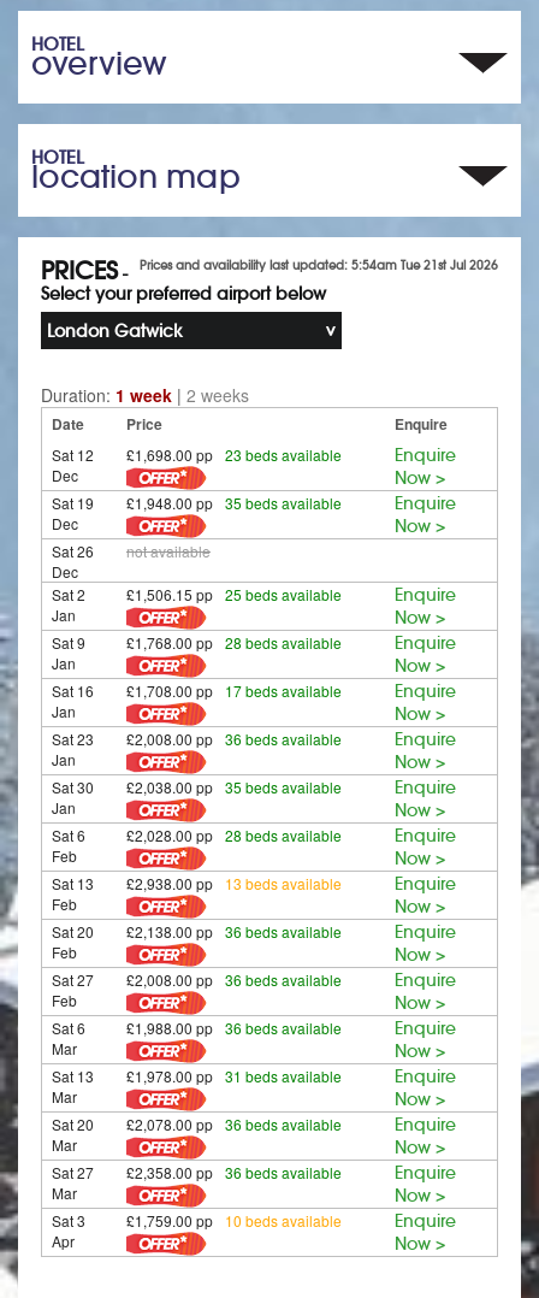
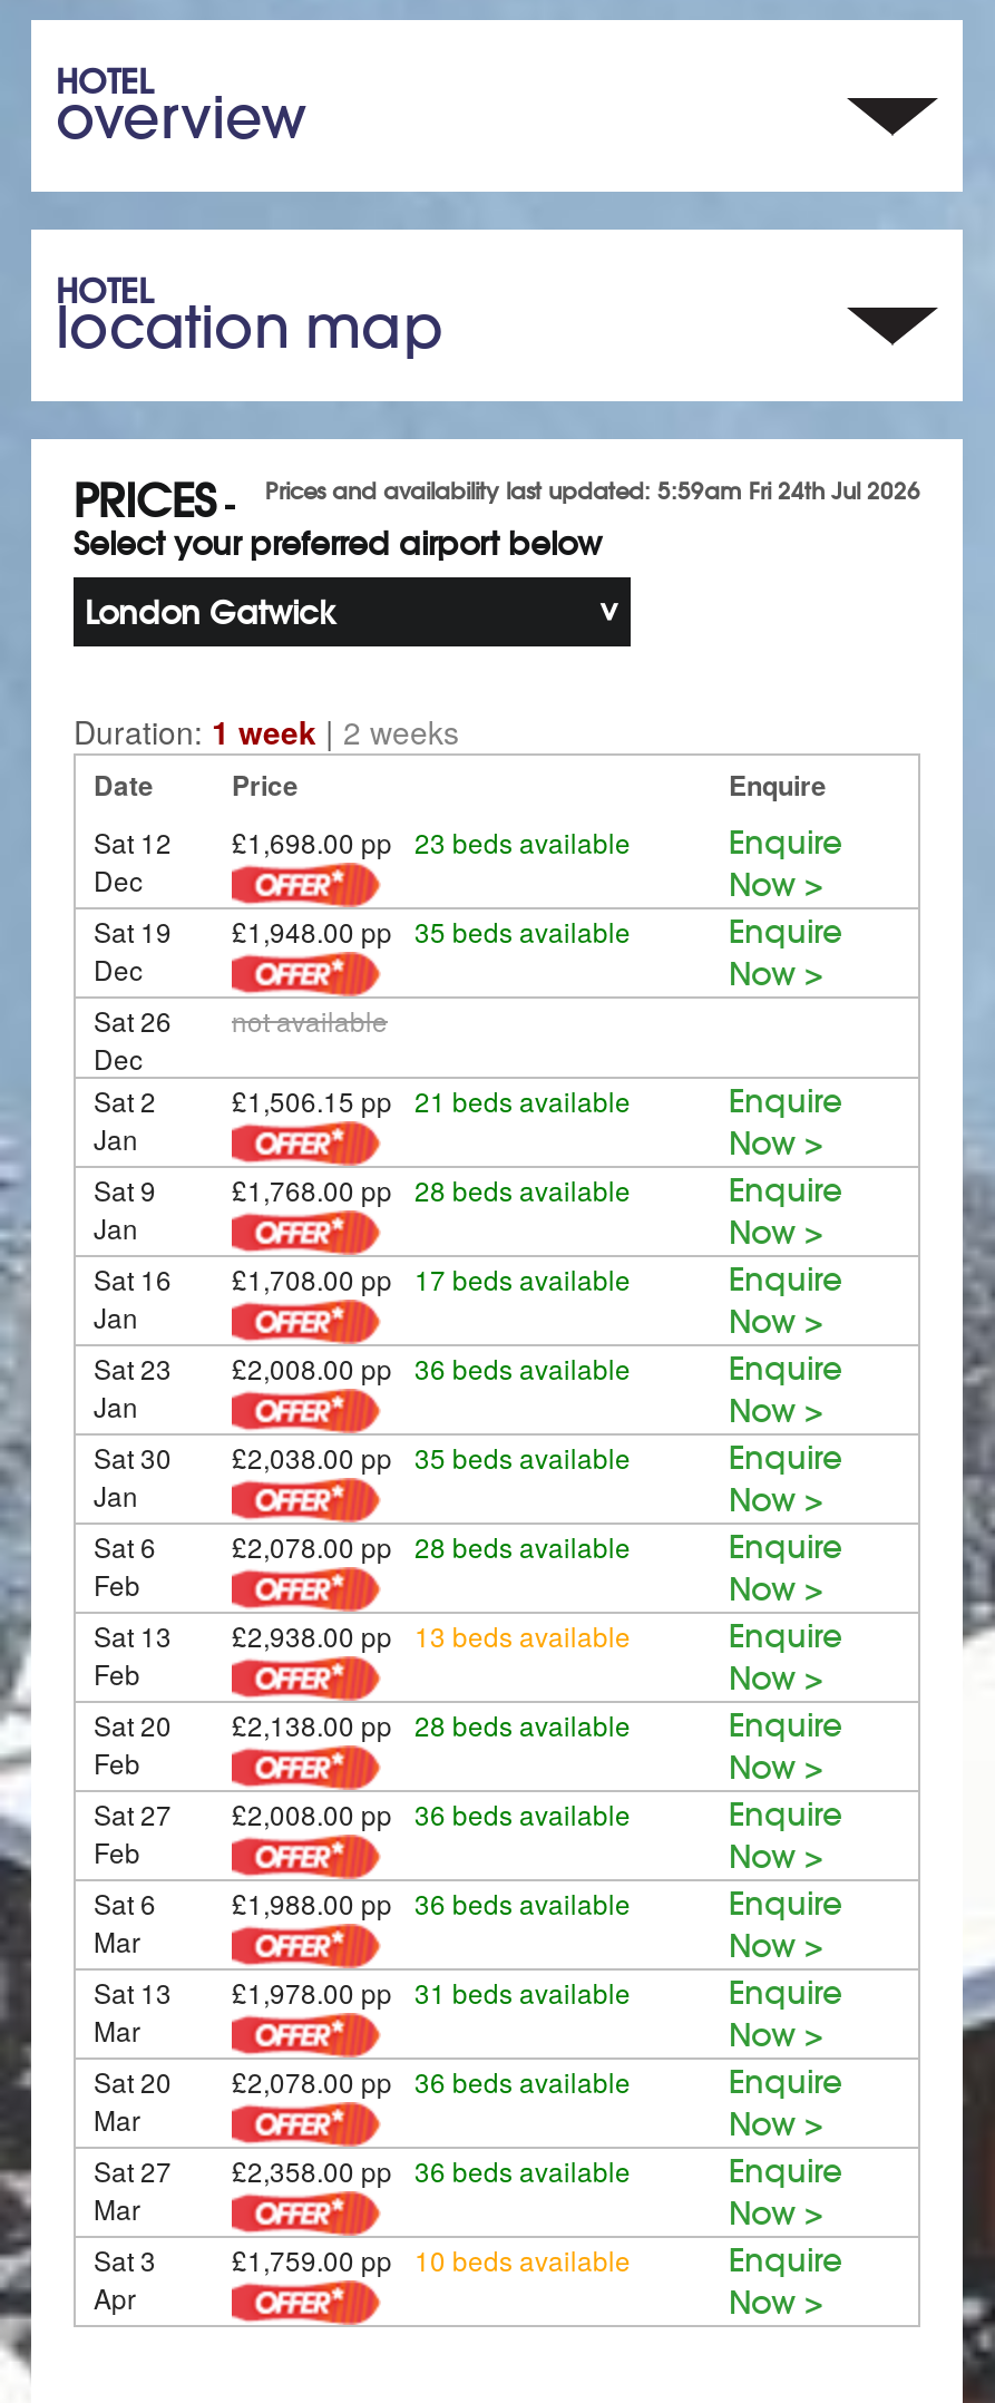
[140,258,498,273] Prices and availability last updated: 5:54am Tue 21st Jul 2026 -> [265,477,920,506] Prices and availability last updated: 5:59am Fri 24th Jul 2026
[126,584,342,604] £1,506.15 pp 25 beds available -> [232,1081,631,1119] £1,506.15 pp 21 beds available
[126,825,342,845] £2,028.00 pp 28 beds available -> [232,1527,631,1565] £2,078.00 pp 28 beds available
[126,921,342,942] £2,138.00 pp 36 beds available -> [232,1705,631,1743] £2,138.00 pp 28 beds available

